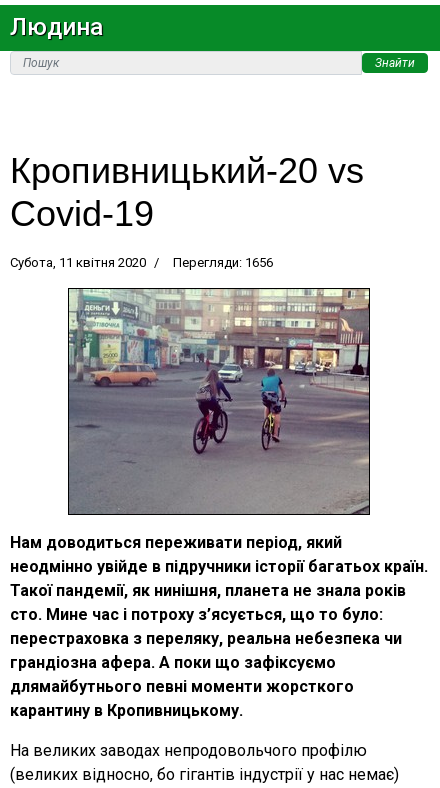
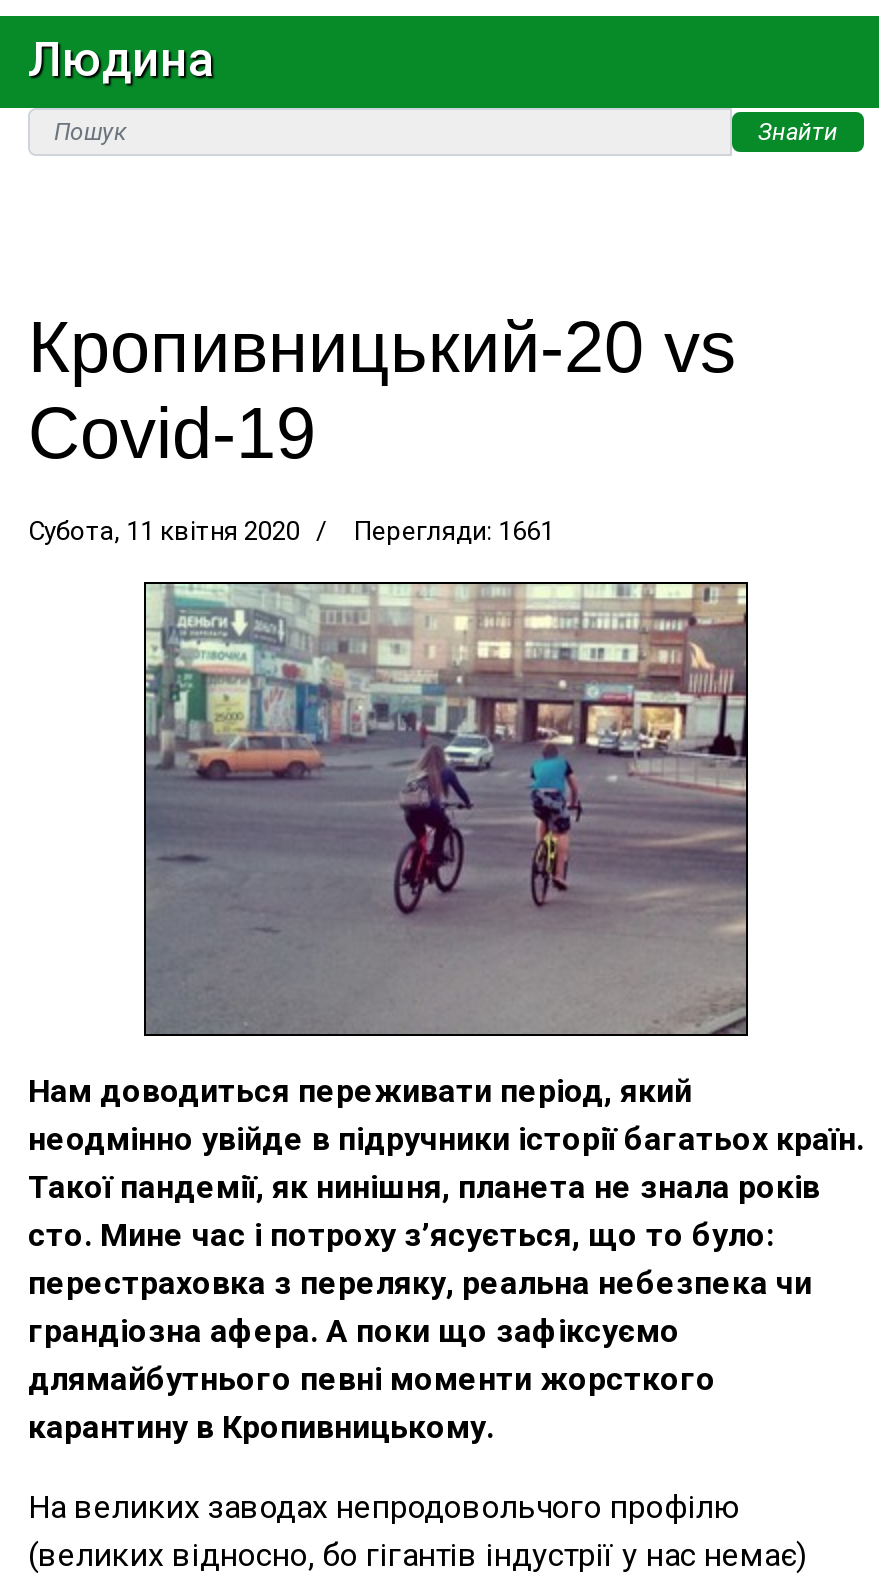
[10,255,273,270] Субота, 11 квітня 2020 Перегляди: 1656 -> [28,517,554,547] Субота, 11 квітня 2020 Перегляди: 1661

